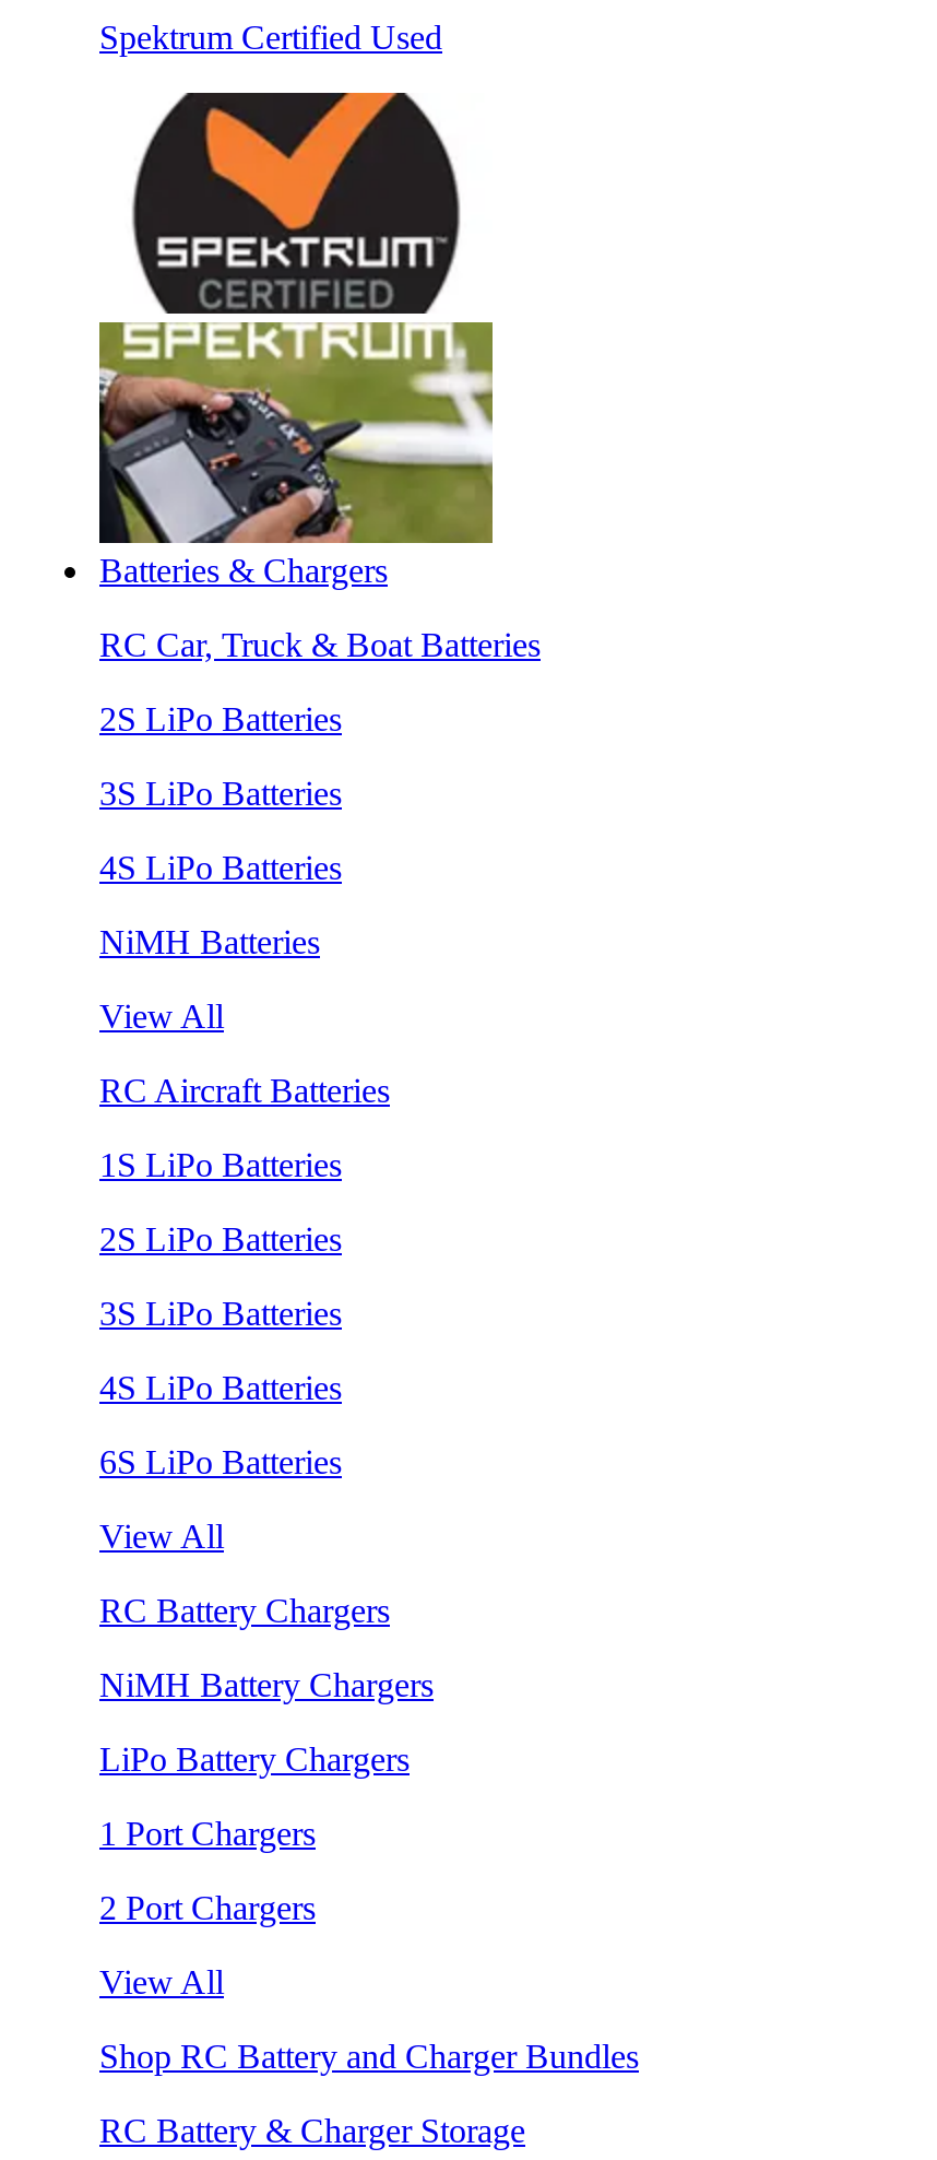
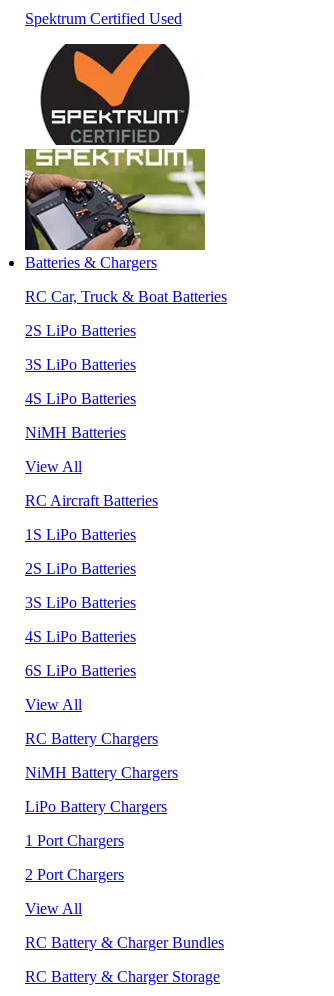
[99,2037,639,2074] Shop RC Battery and Charger Bundles -> [25,934,224,951] RC Battery & Charger Bundles

